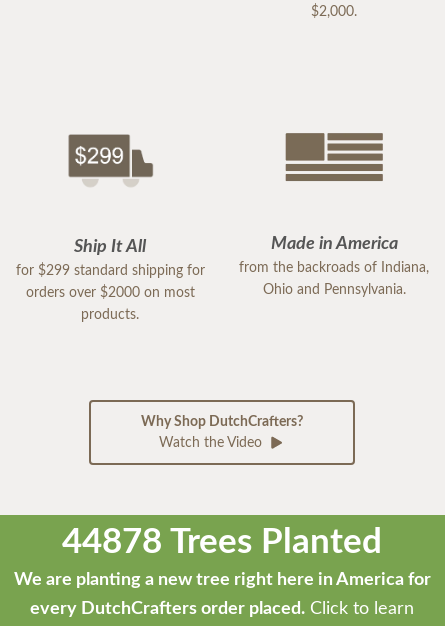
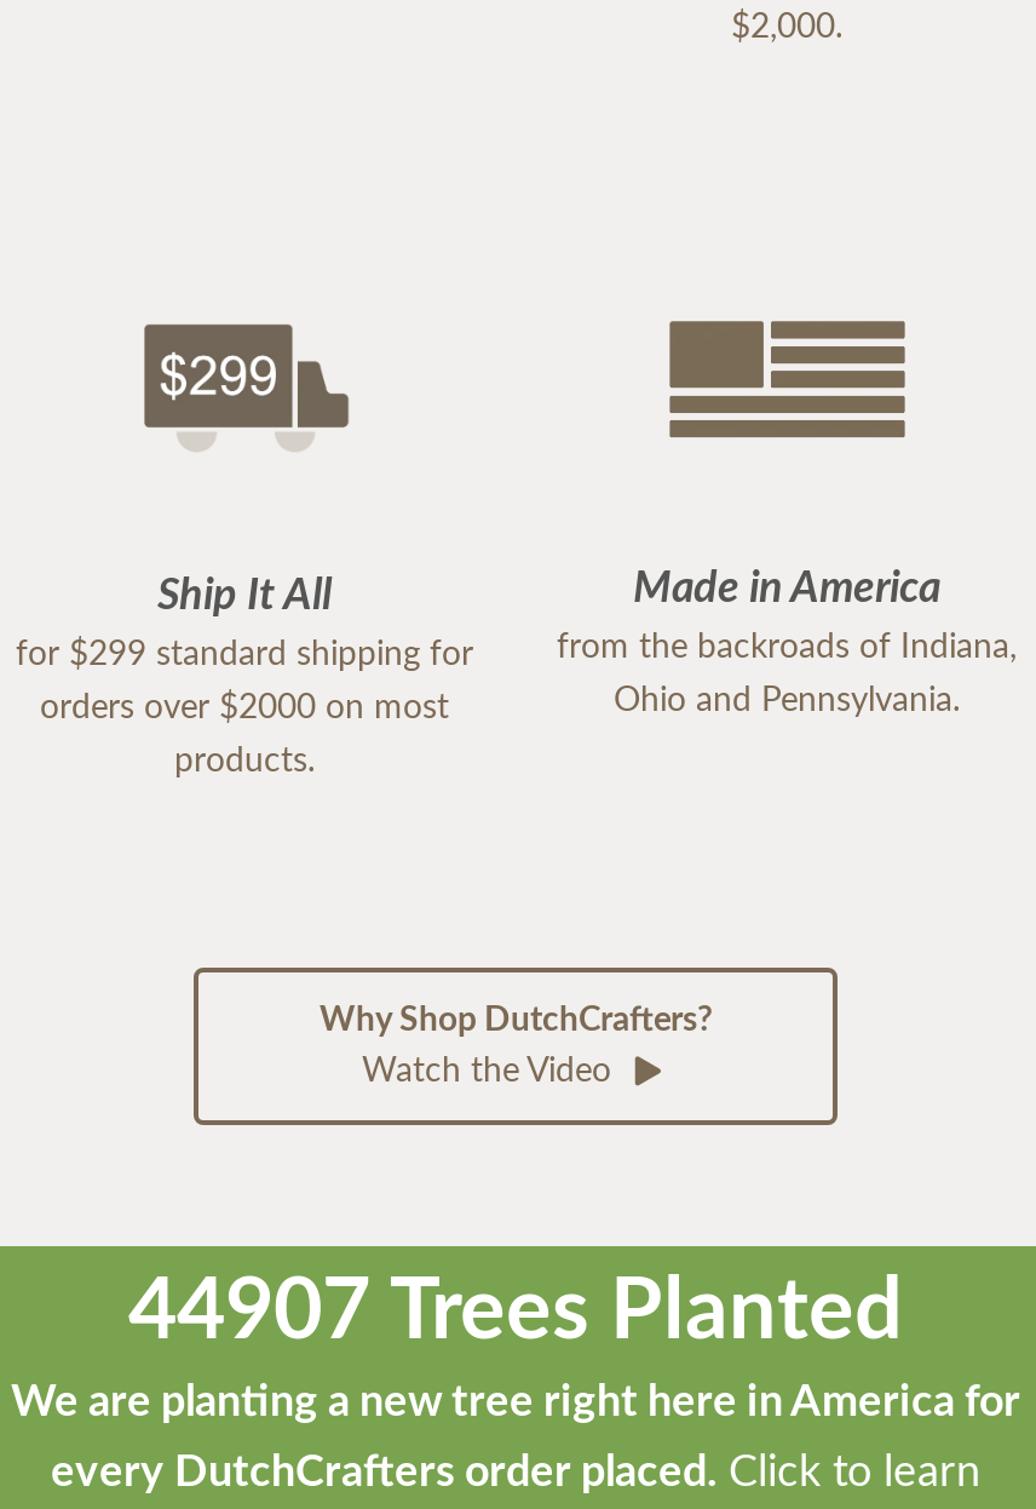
[62,525,382,560] 44878 Trees Planted -> [128,1270,903,1355] 44907 Trees Planted

